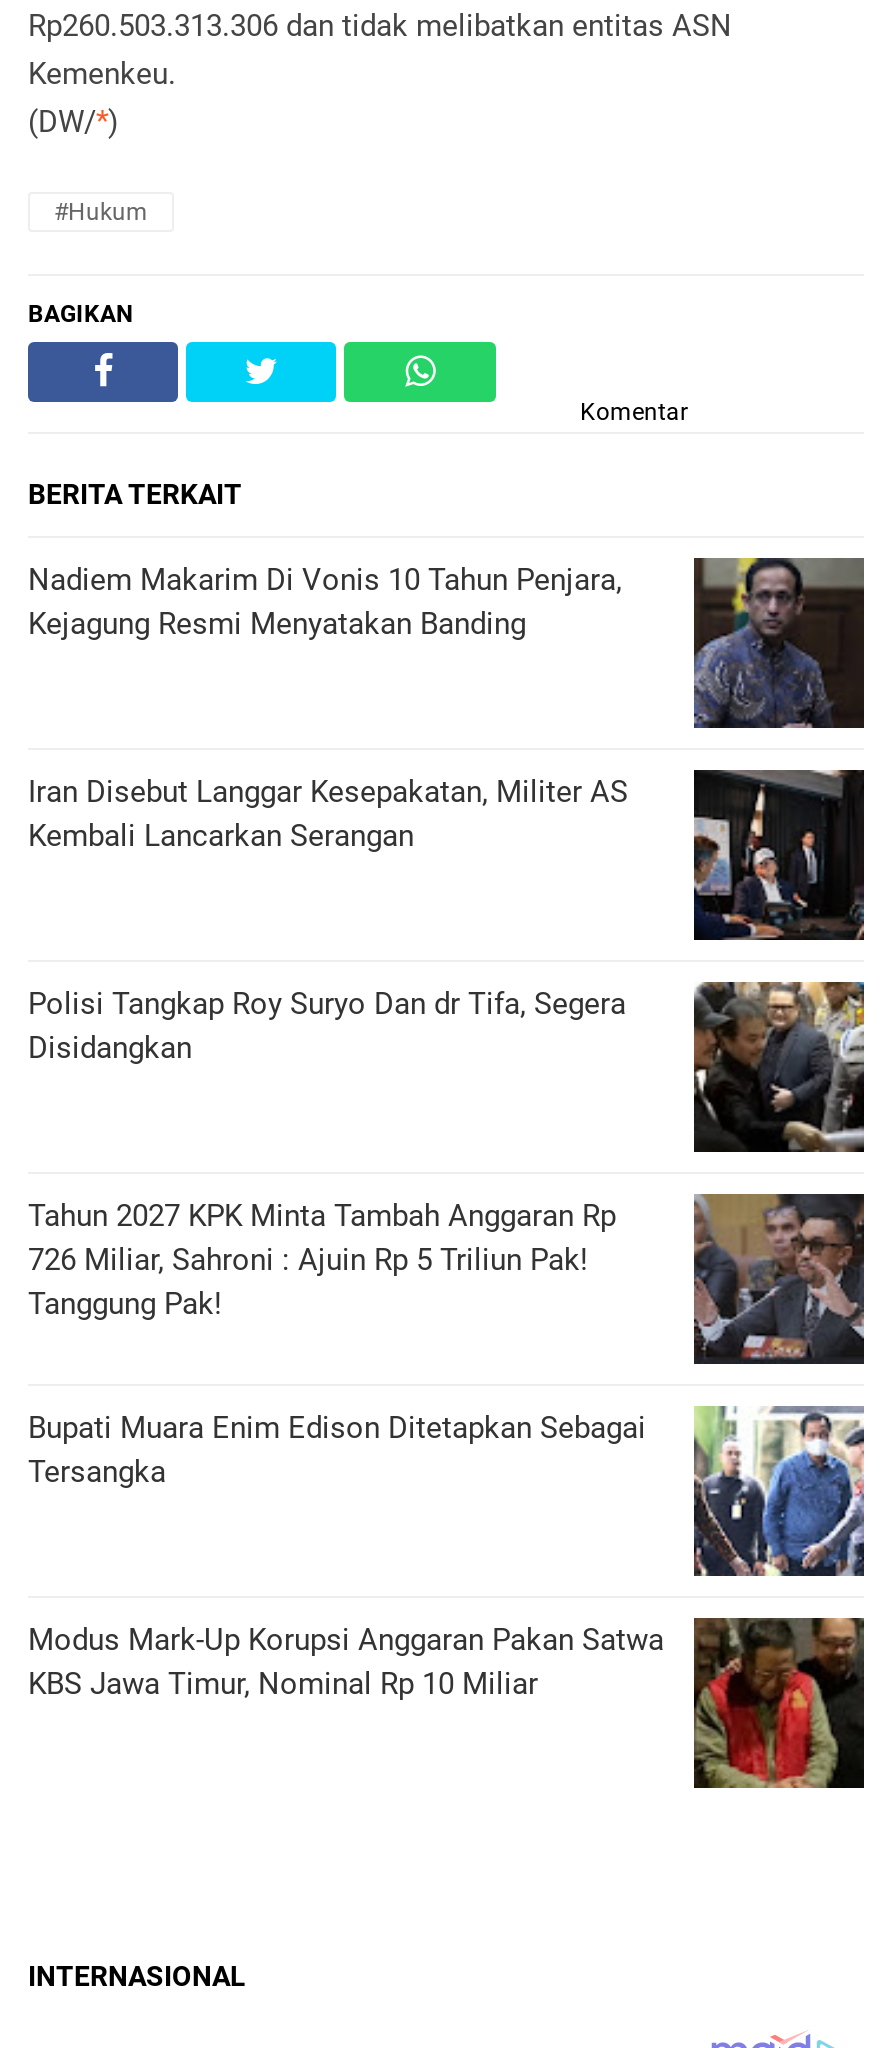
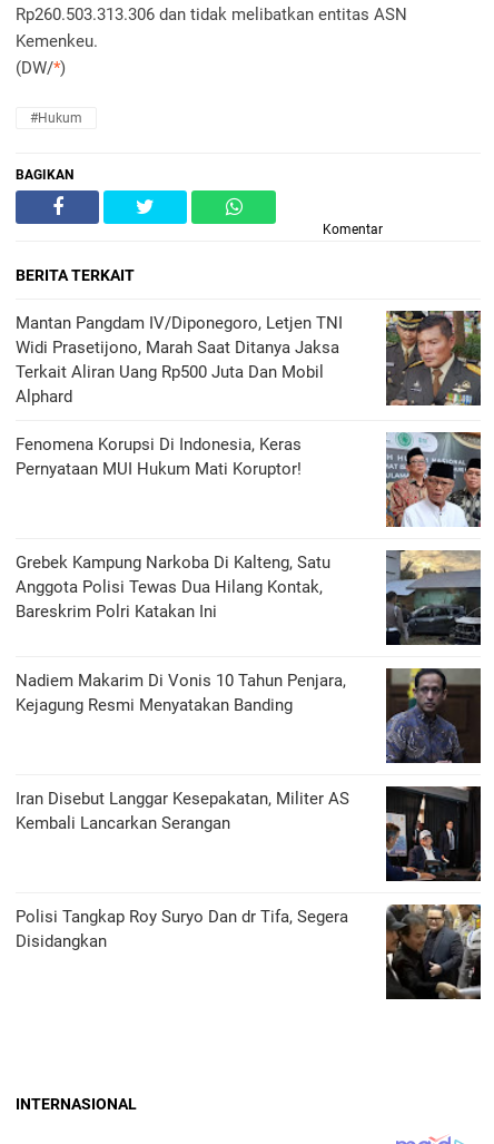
none -> [16,310,482,479] [image] | Mantan Pangdam IV/Diponegoro, Letjen TNI | Widi Prasetijono, Marah Saat Ditanya Jaksa | Terkait Aliran Uang Rp500 Juta Dan Mobil | Alphard | Fenomena Korupsi Di Indonesia, Keras | Pernyataan MUI Hukum Mati Koruptor!
none -> [16,553,330,622] Grebek Kampung Narkoba Di Kalteng, Satu | Anggota Polisi Tewas Dua Hilang Kontak, | Bareskrim Polri Katakan Ini
none -> [385,431,482,528] [image]
none -> [385,549,482,646] [image]
moved [28,556,864,1066] -> [16,667,481,952]: [image] | Nadiem Makarim Di Vonis 10 Tahun Penjara, | Kejagung Resmi Menyatakan Banding | Iran Disebut Langgar Kesepakatan, Militer AS | Kembali Lancarkan Serangan | Polisi Tangkap Roy Suryo Dan dr Tifa, Segera | Disidangkan
moved [690,978,868,1156] -> [384,902,483,1001]: [image]
[28,1192,864,1490] [image] | Tahun 2027 KPK Minta Tambah Anggaran Rp | 726 Miliar, Sahroni : Ajuin Rp 5 Triliun Pak! | Tanggung Pak! | Bupati Muara Enim Edison Ditetapkan Sebagai | Tersangka -> none
[28,1406,866,1702] [image] | Modus Mark-Up Korupsi Anggaran Pakan Satwa | KBS Jawa Timur, Nominal Rp 10 Miliar -> none
[692,1616,866,1790] [image] -> none

